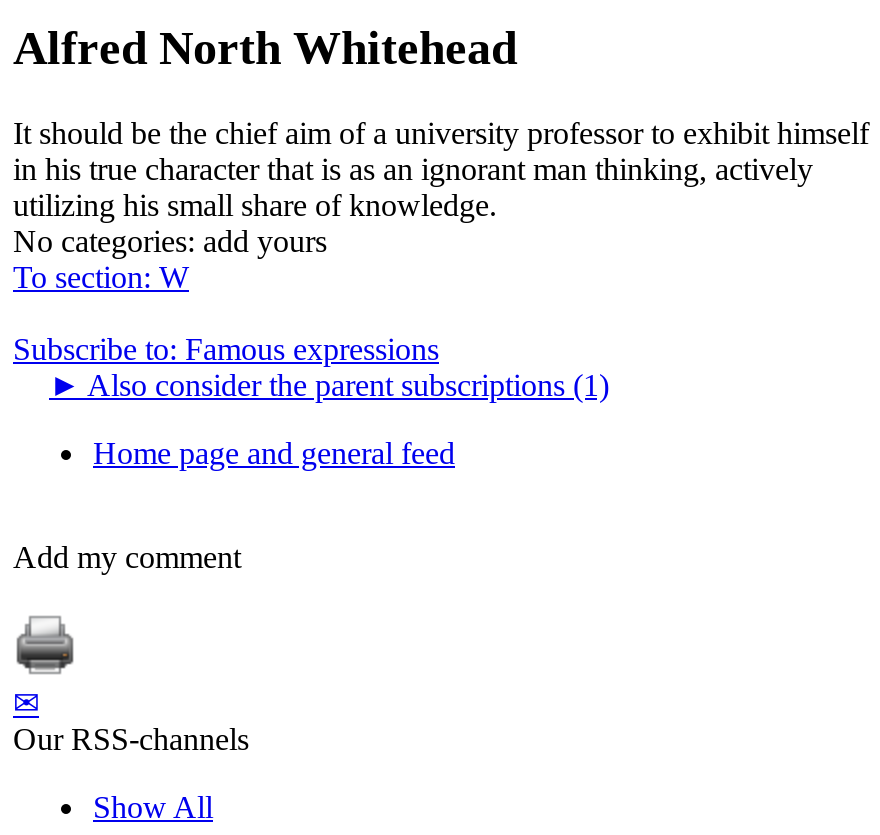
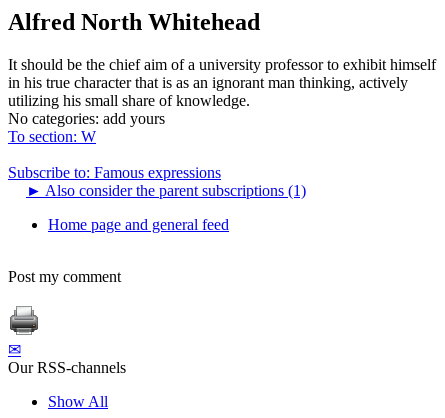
[13,540,241,574] Add my comment -> [8,268,121,285] Post my comment

